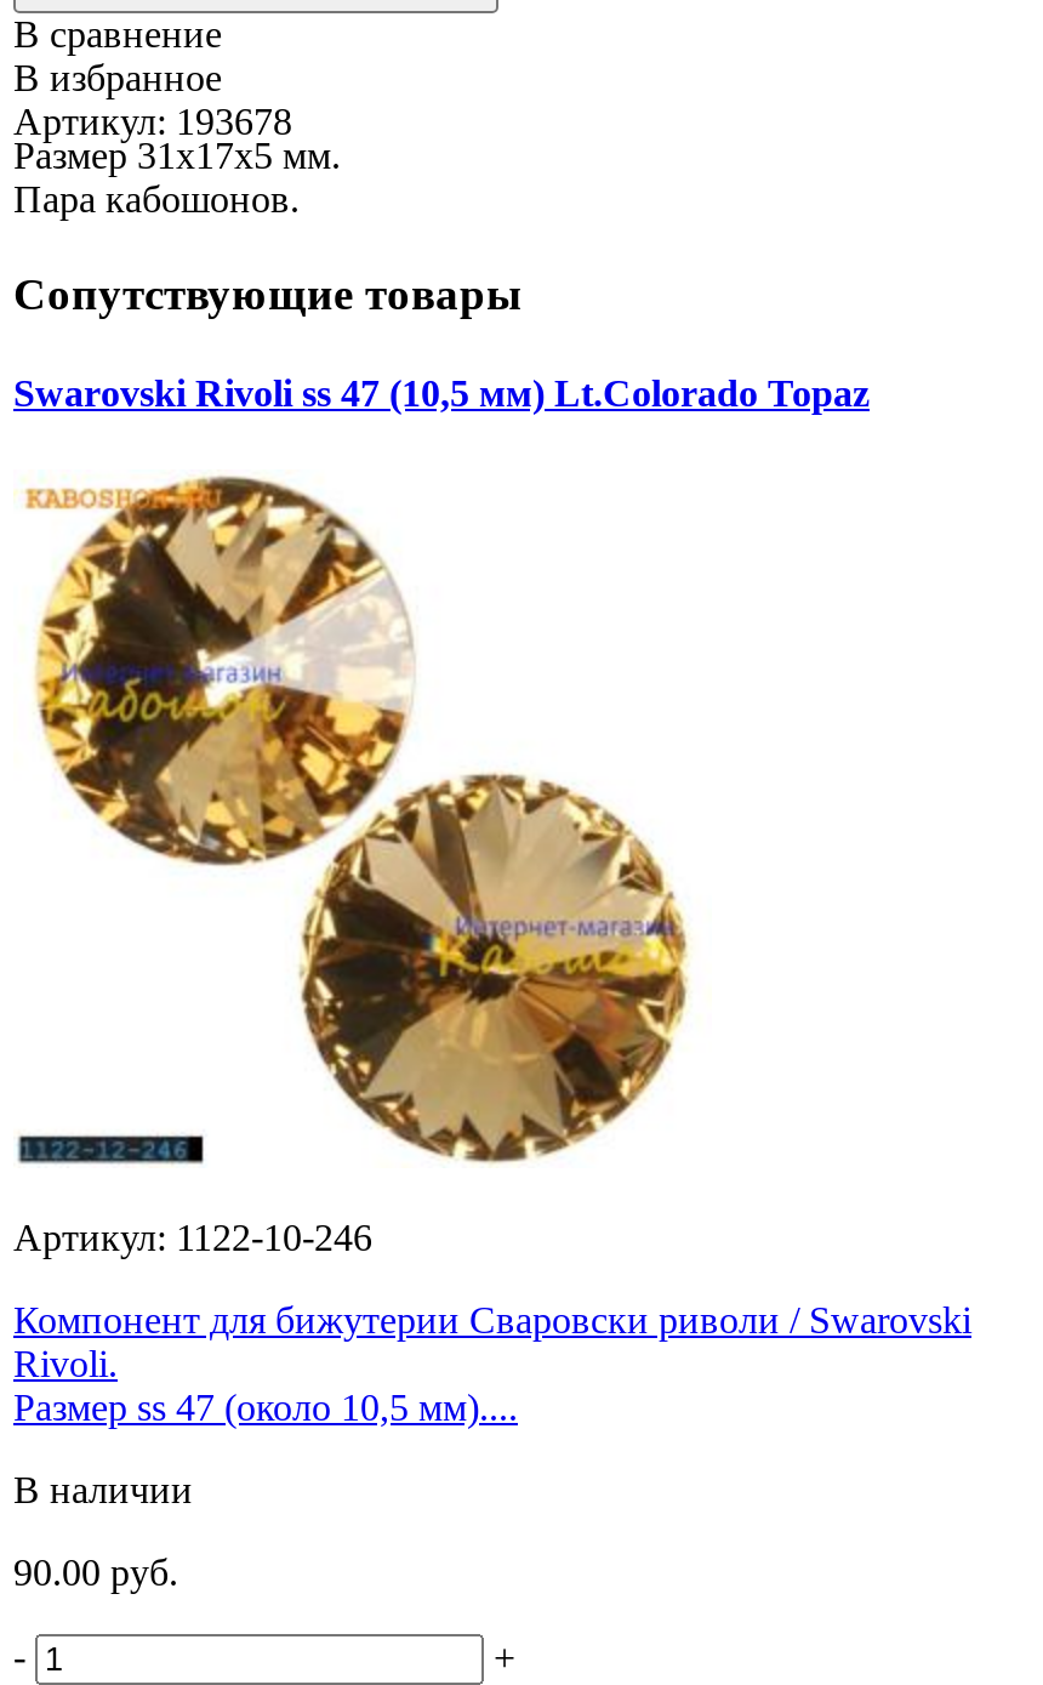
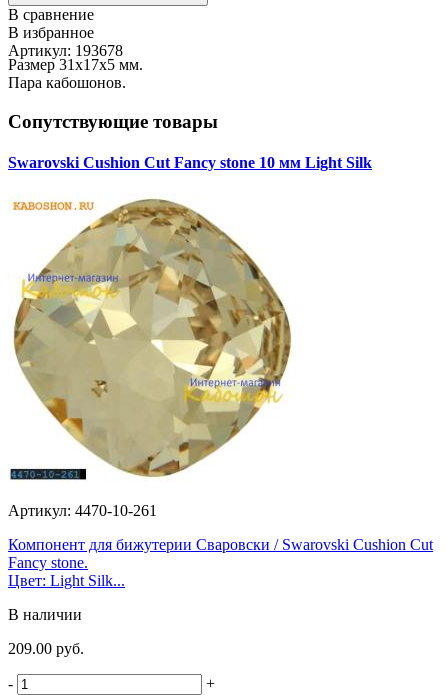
[13,373,870,415] Swarovski Rivoli ss 47 (10,5 мм) Lt.Colorado Topaz -> [8,154,372,171] Swarovski Cushion Cut Fancy stone 10 мм Light Silk
[13,474,700,1257] [image] | Артикул: 1122-10-246 -> [8,197,292,519] [image] | Артикул: 4470-10-261
[13,1299,971,1427] Компонент для бижутерии Сваровски риволи / Swarovski | Rivoli. | Размер ss 47 (около 10,5 мм).... -> [8,536,433,589] Компонент для бижутерии Сваровски / Swarovski Cushion Cut | Fancy stone. | Цвет: Light Silk...
[13,1551,178,1592] 90.00 руб. -> [8,640,84,657] 209.00 руб.

